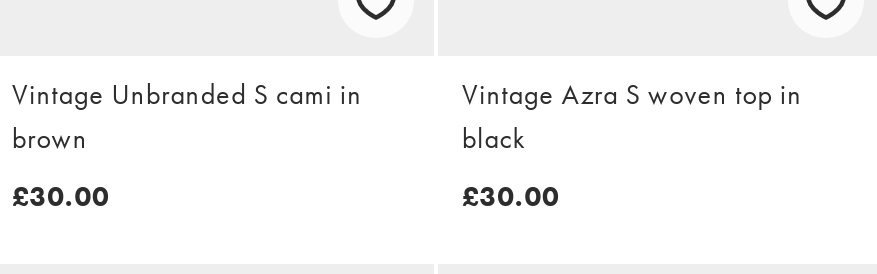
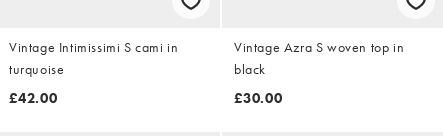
[12,76,362,156] Vintage Unbranded S cami in | brown -> [9,38,178,78] Vintage Intimissimi S cami in | turquoise
[12,178,110,214] £30.00 -> [9,89,58,107] £42.00

